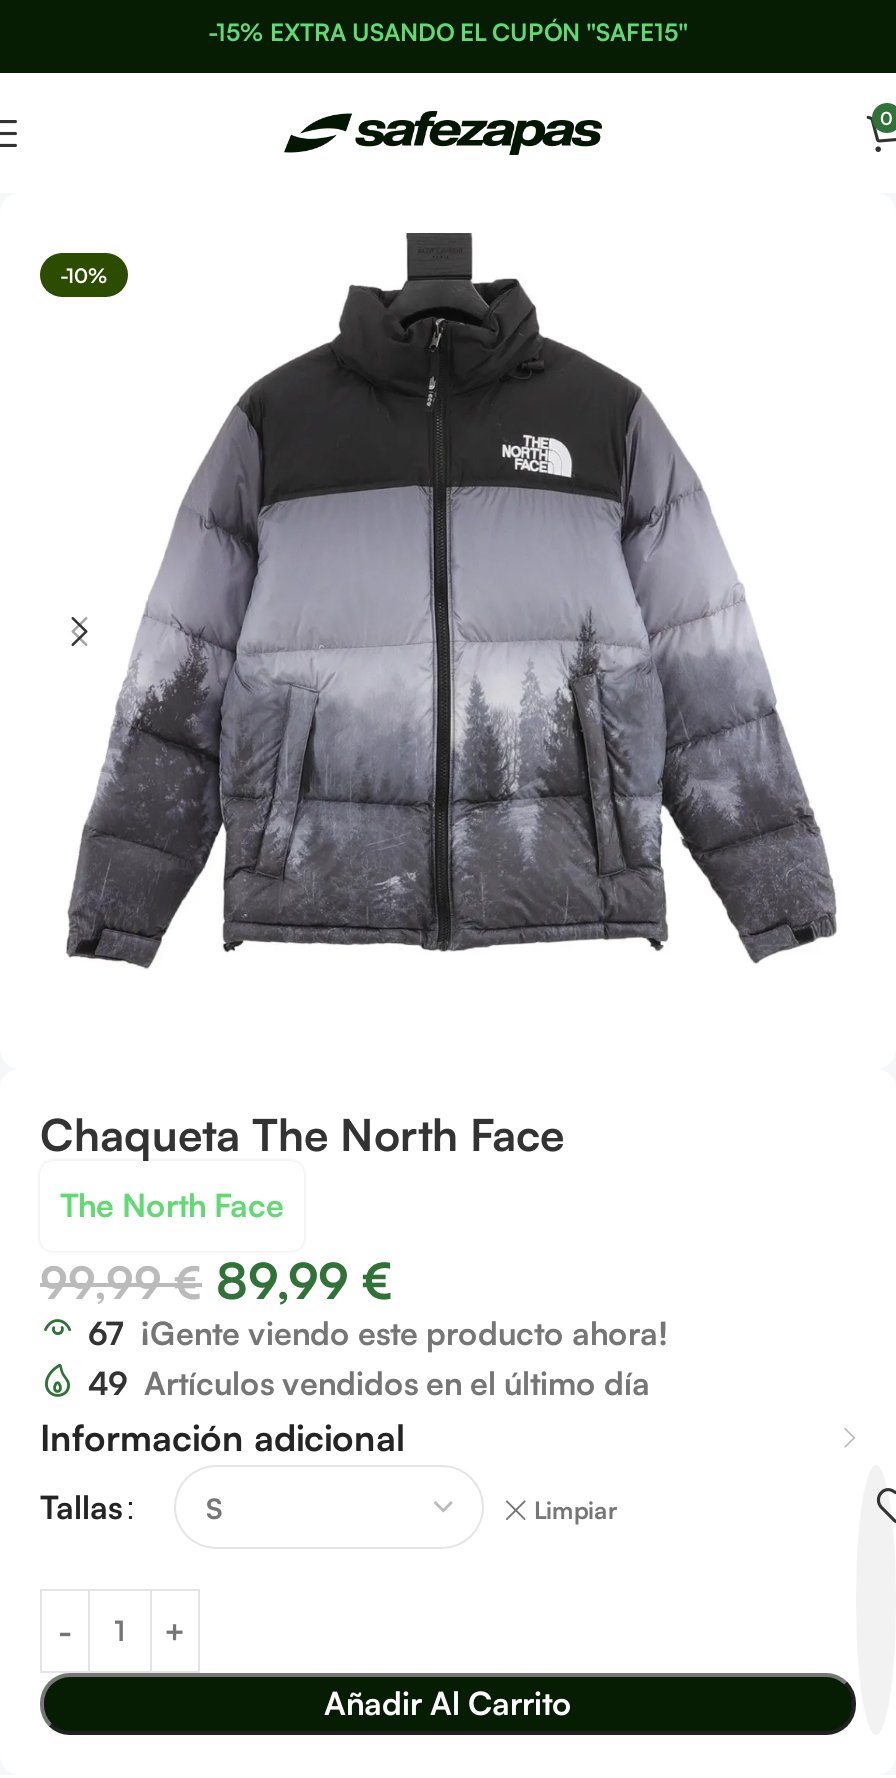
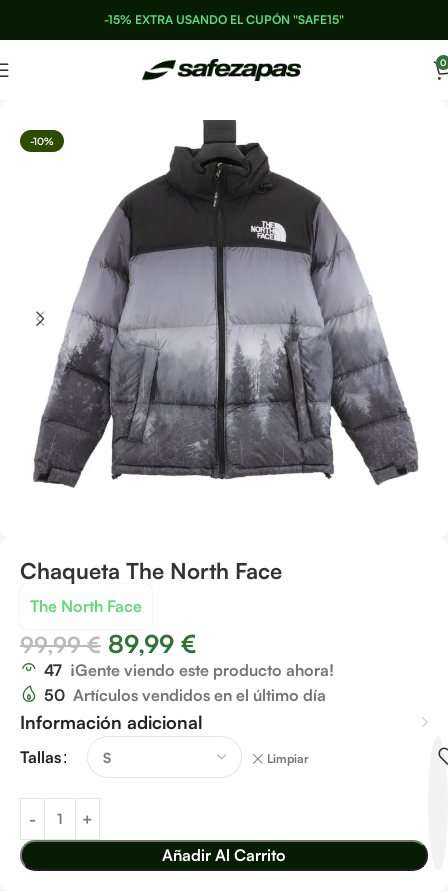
[88,1313,668,1353] 67 ¡Gente viendo este producto ahora! -> [44,660,334,680] 47 ¡Gente viendo este producto ahora!
[88,1363,650,1403] 49 Artículos vendidos en el último día -> [44,685,326,705] 50 Artículos vendidos en el último día

